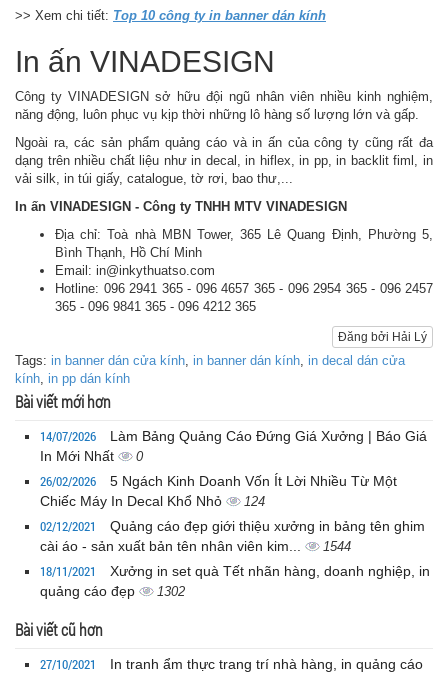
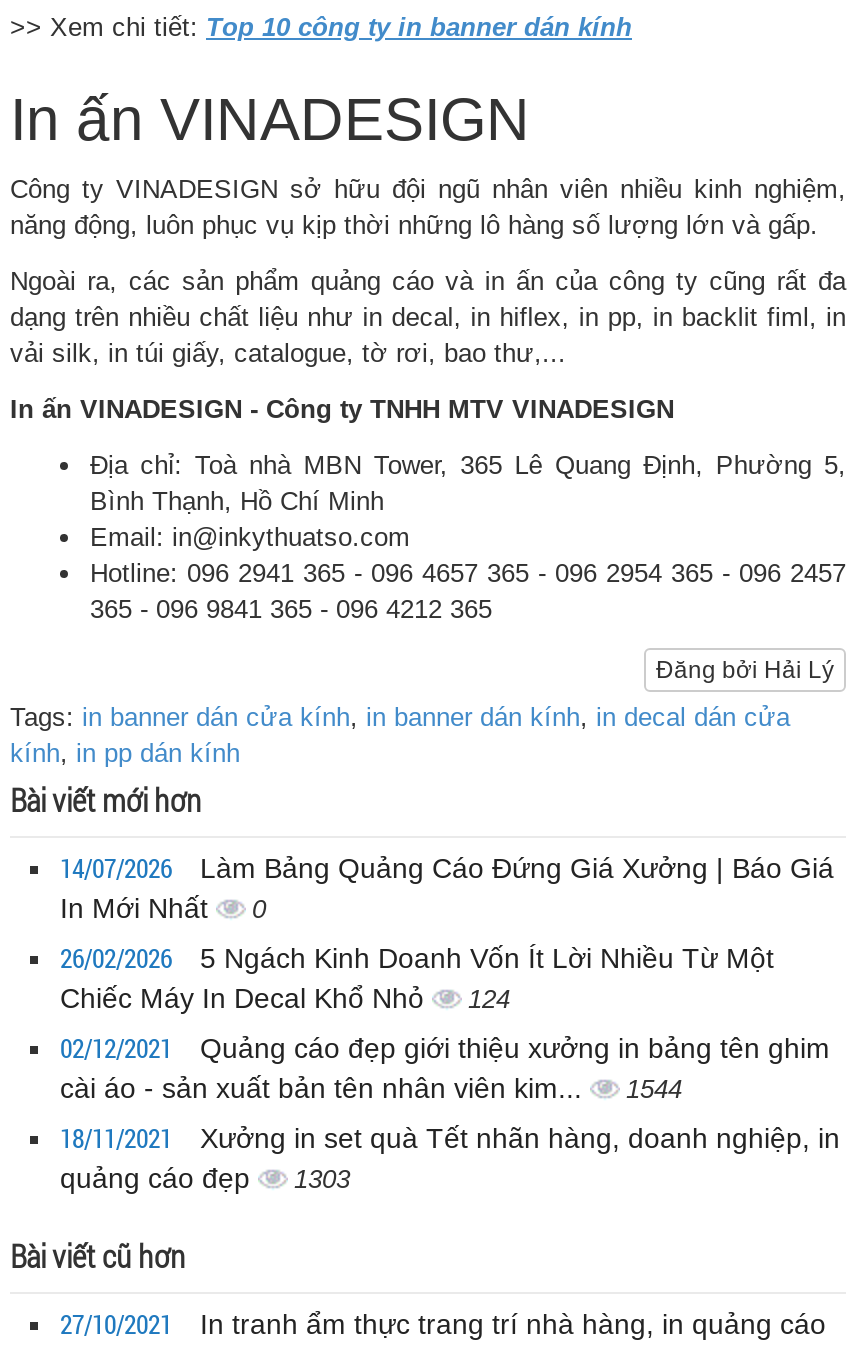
[40,583,185,599] quảng cáo đẹp 1302 -> [60,1163,350,1195] quảng cáo đẹp 1303

